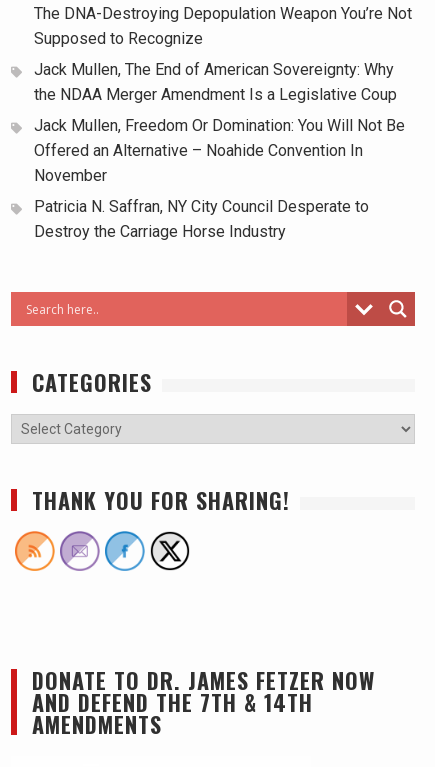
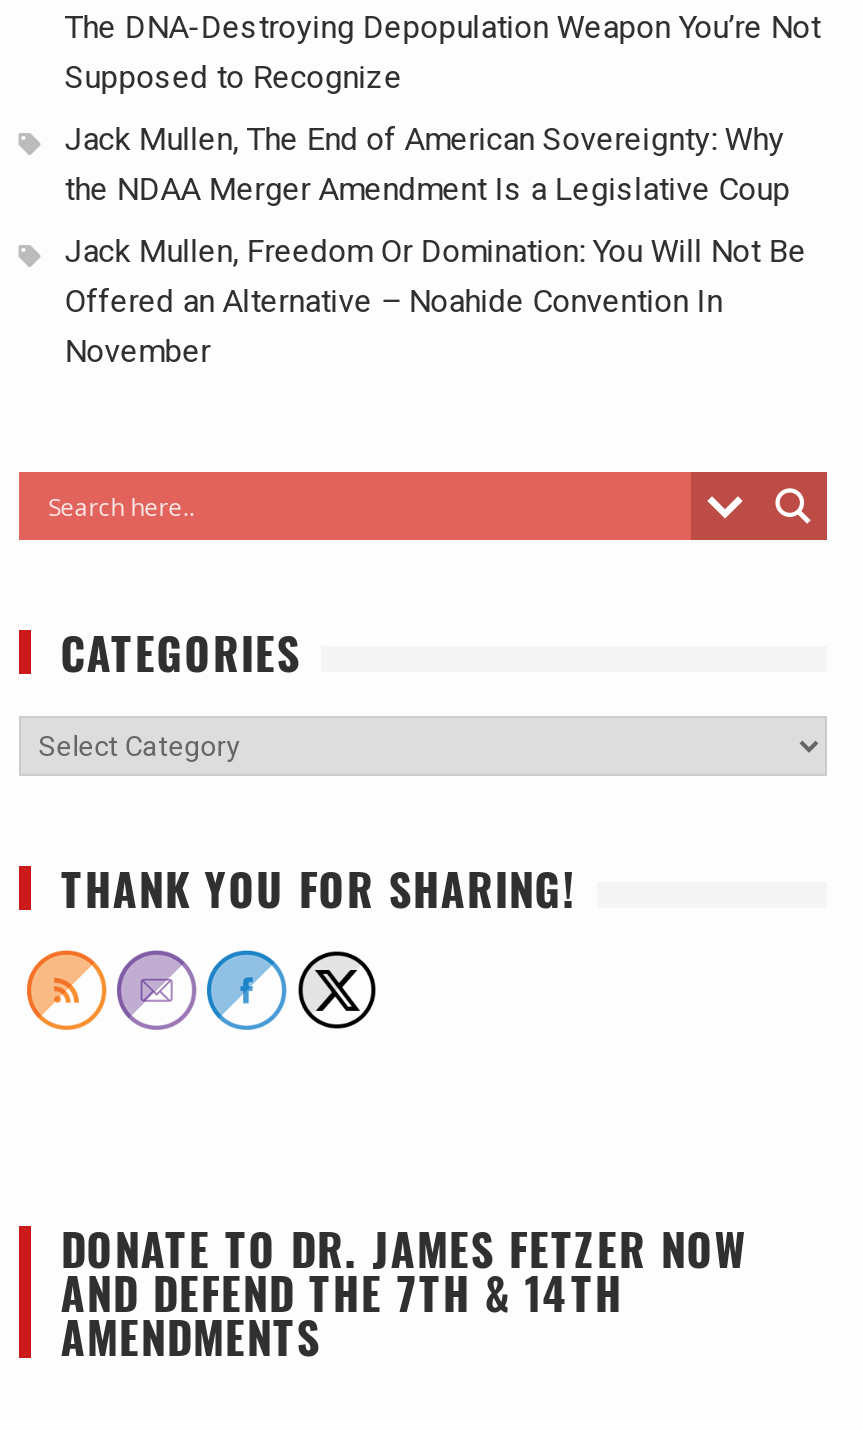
[34,197,369,241] Patricia N. Saffran, NY City Council Desperate to | Destroy the Carriage Horse Industry -> none

